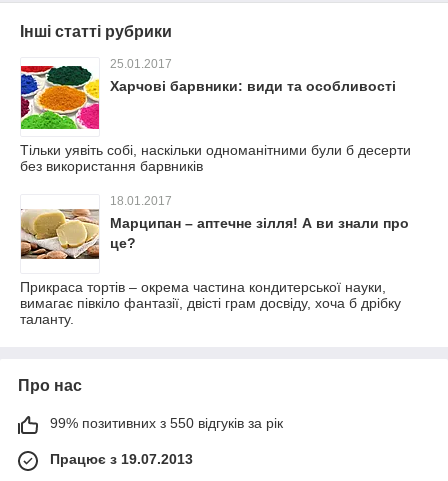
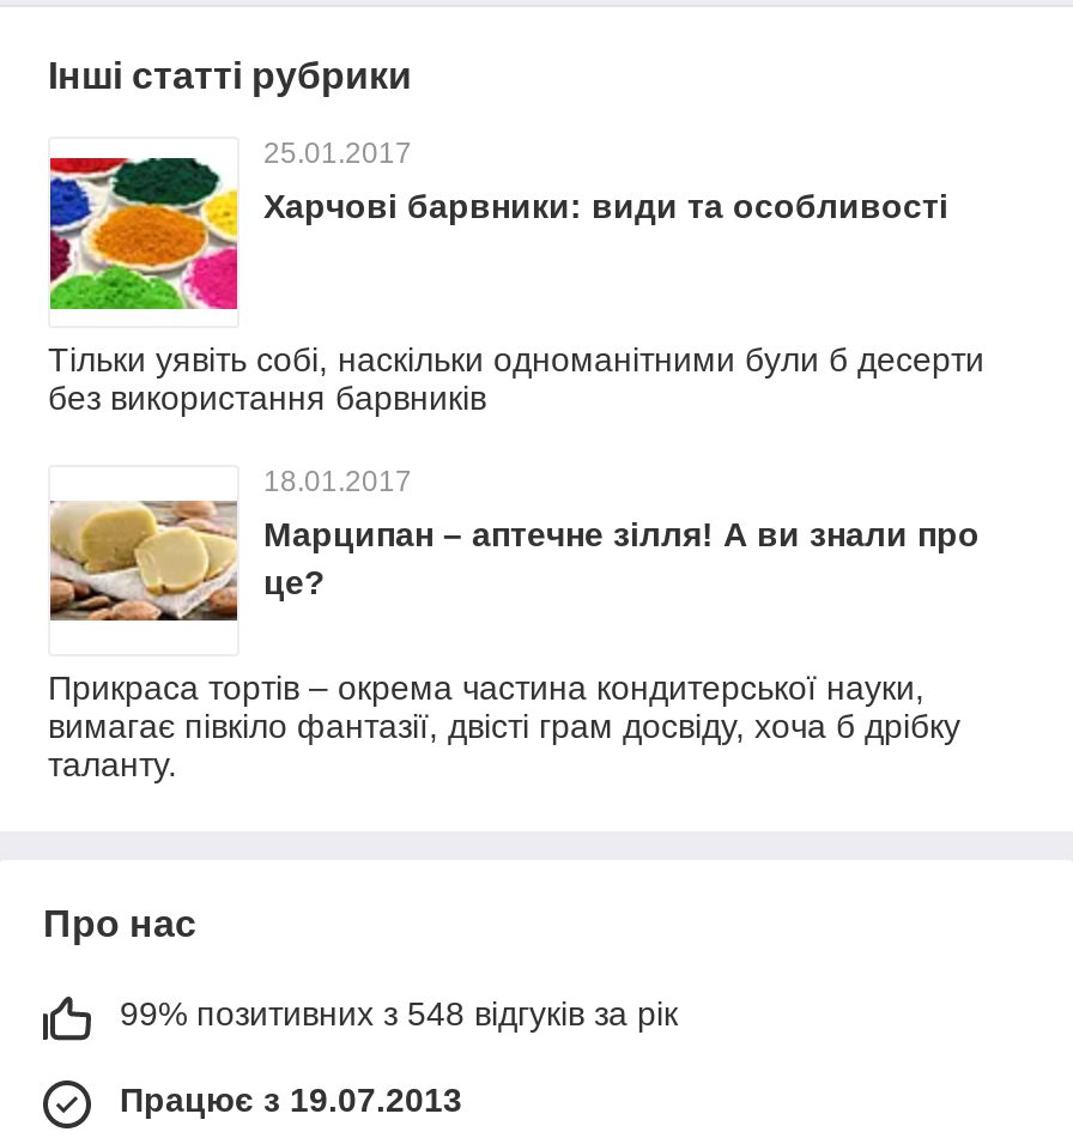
[50,415,283,431] 99% позитивних з 550 відгуків за рік -> [120,994,678,1033] 99% позитивних з 548 відгуків за рік

